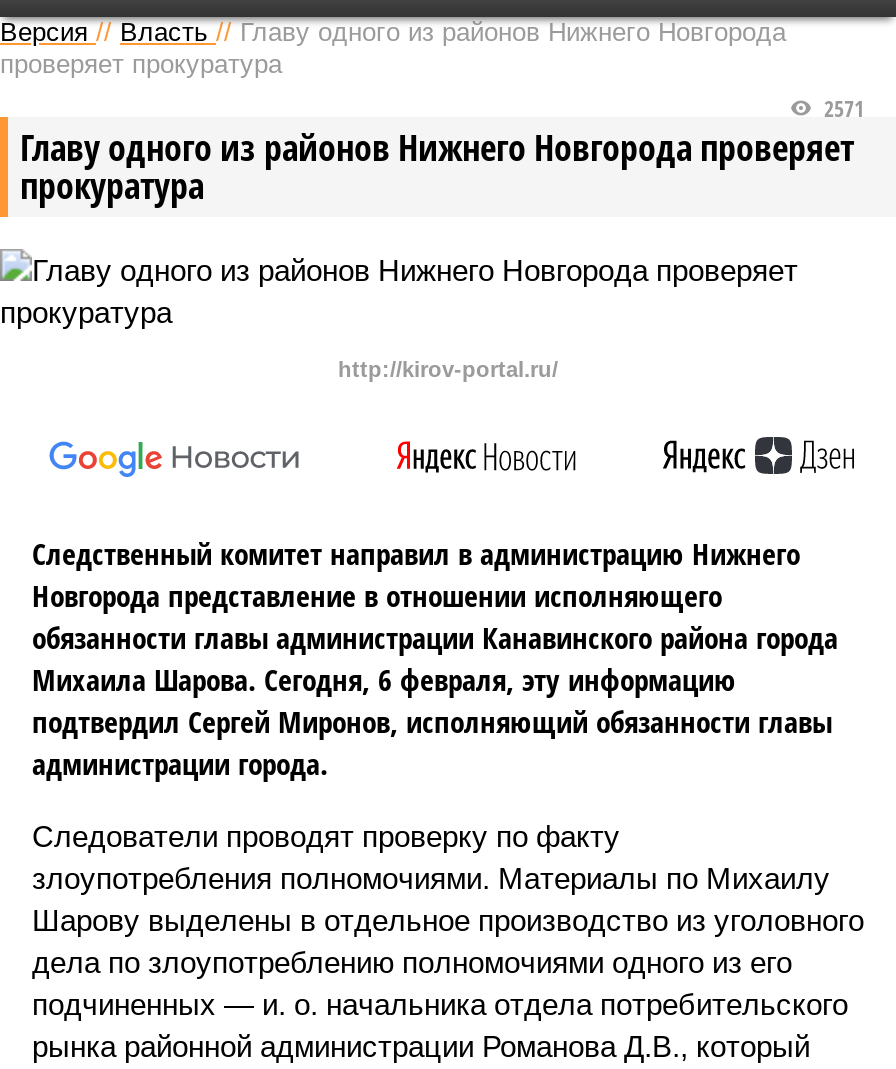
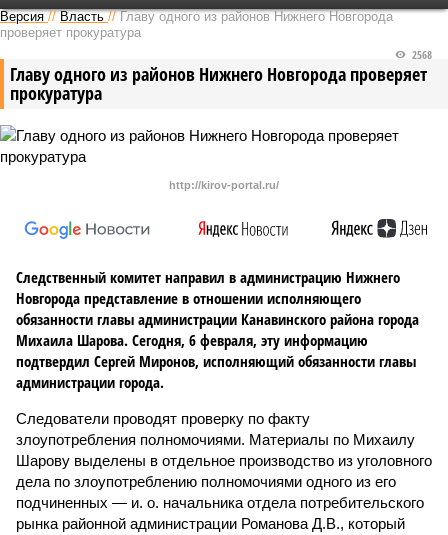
[818,93,864,123] 2571 -> [409,47,432,62] 2568

